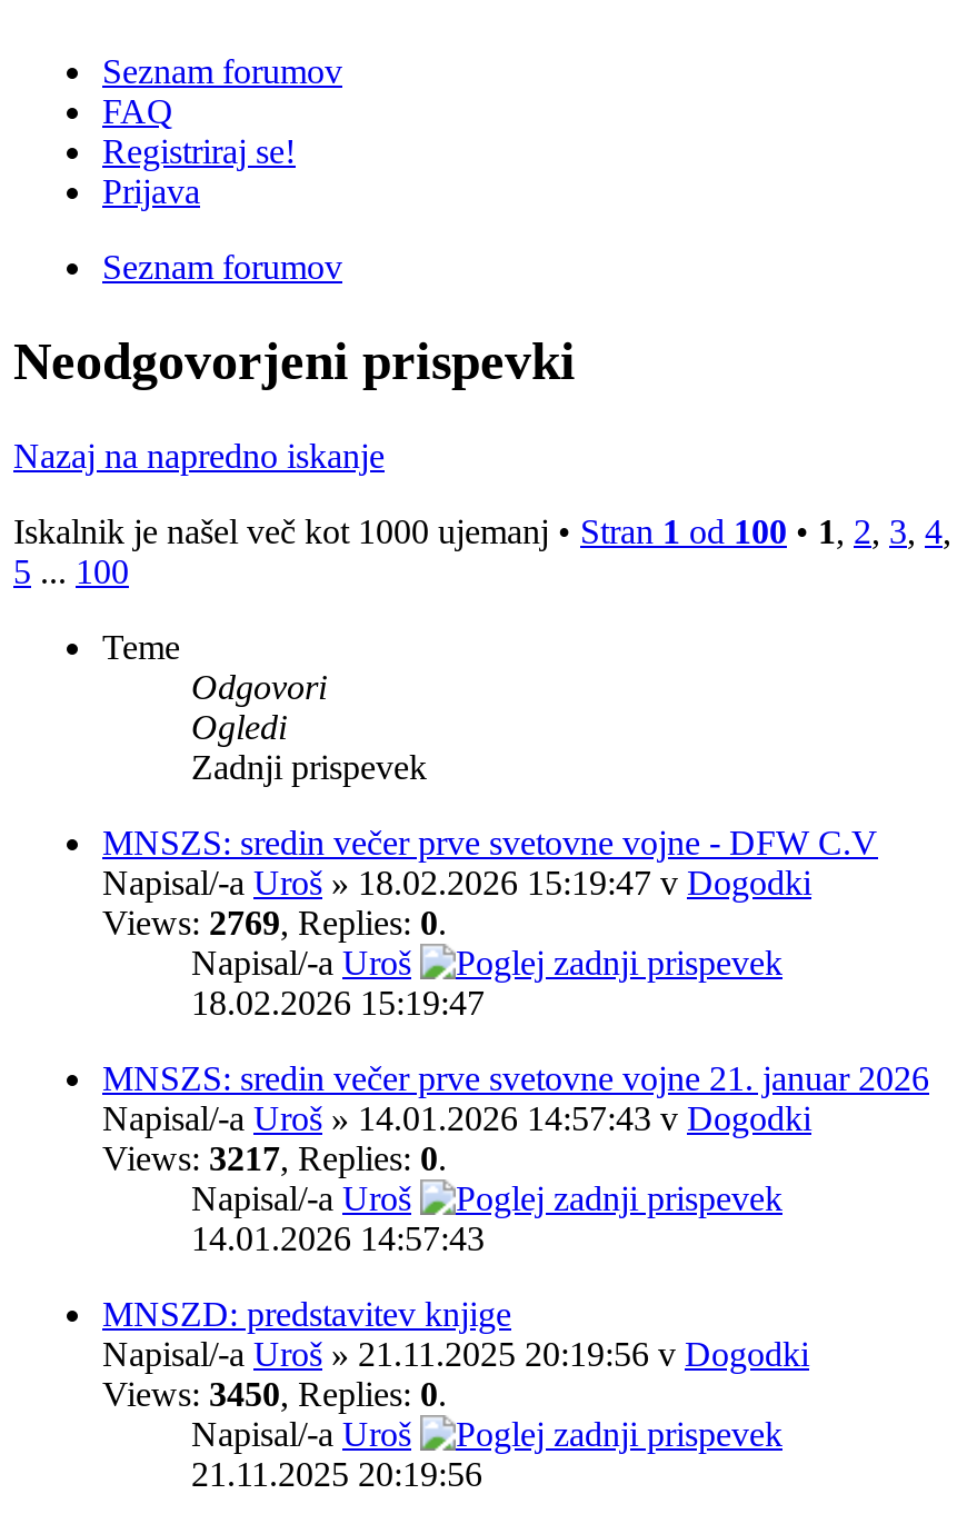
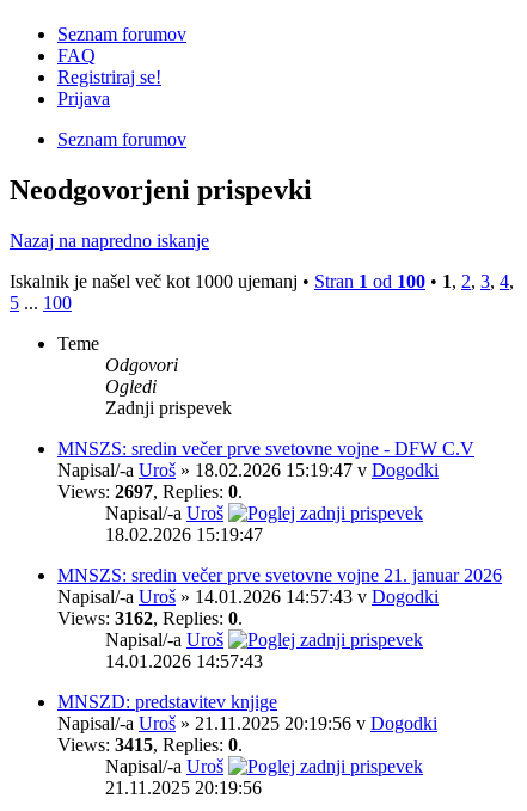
[102,903,447,941] Views: 2769, Replies: 0. -> [57,481,243,501] Views: 2697, Replies: 0.
[102,1139,447,1177] Views: 3217, Replies: 0. -> [57,608,243,628] Views: 3162, Replies: 0.
[102,1375,447,1412] Views: 3450, Replies: 0. -> [57,734,243,755] Views: 3415, Replies: 0.

